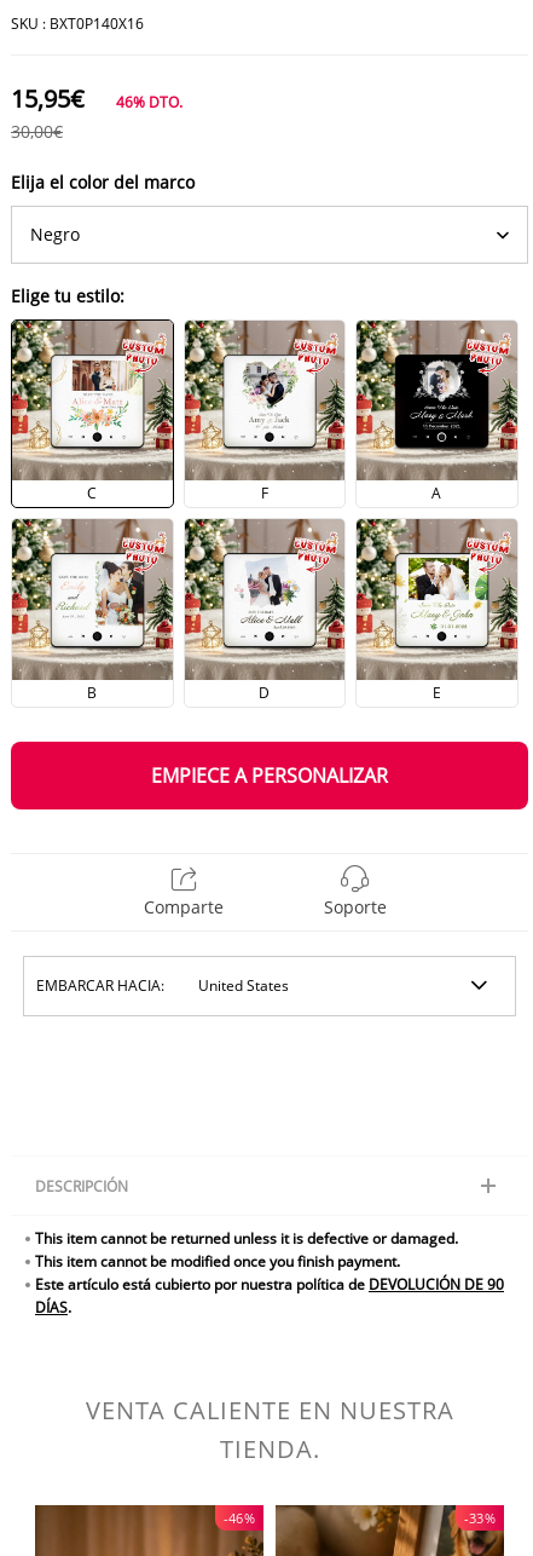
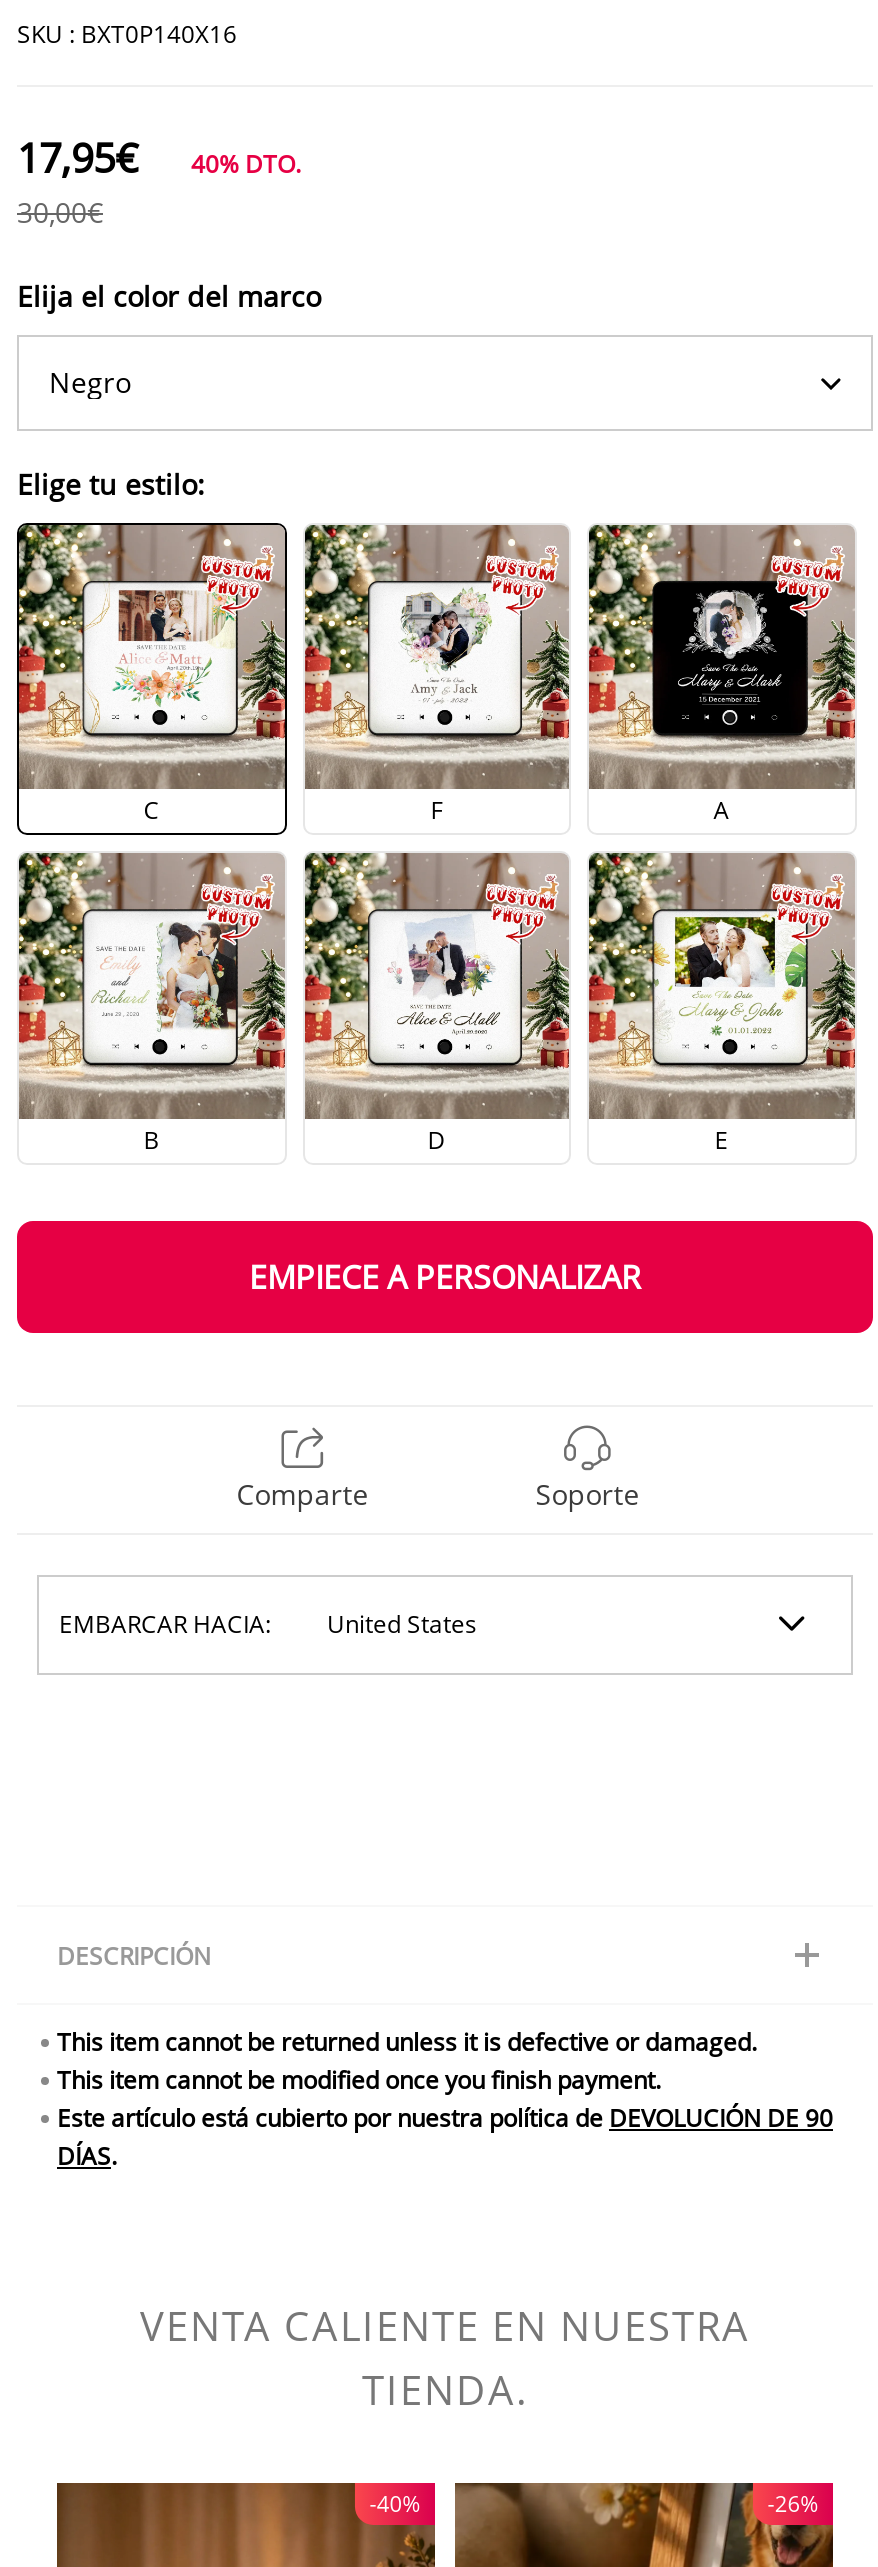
[11,82,85,115] 15,95€ -> [17,131,139,185] 17,95€
[116,92,183,112] 46% DTO. -> [191,147,301,181] 40% DTO.
[224,1508,255,1527] -46% -> [370,2488,420,2519] -40%
[464,1508,495,1527] -33% -> [768,2488,818,2519] -26%

